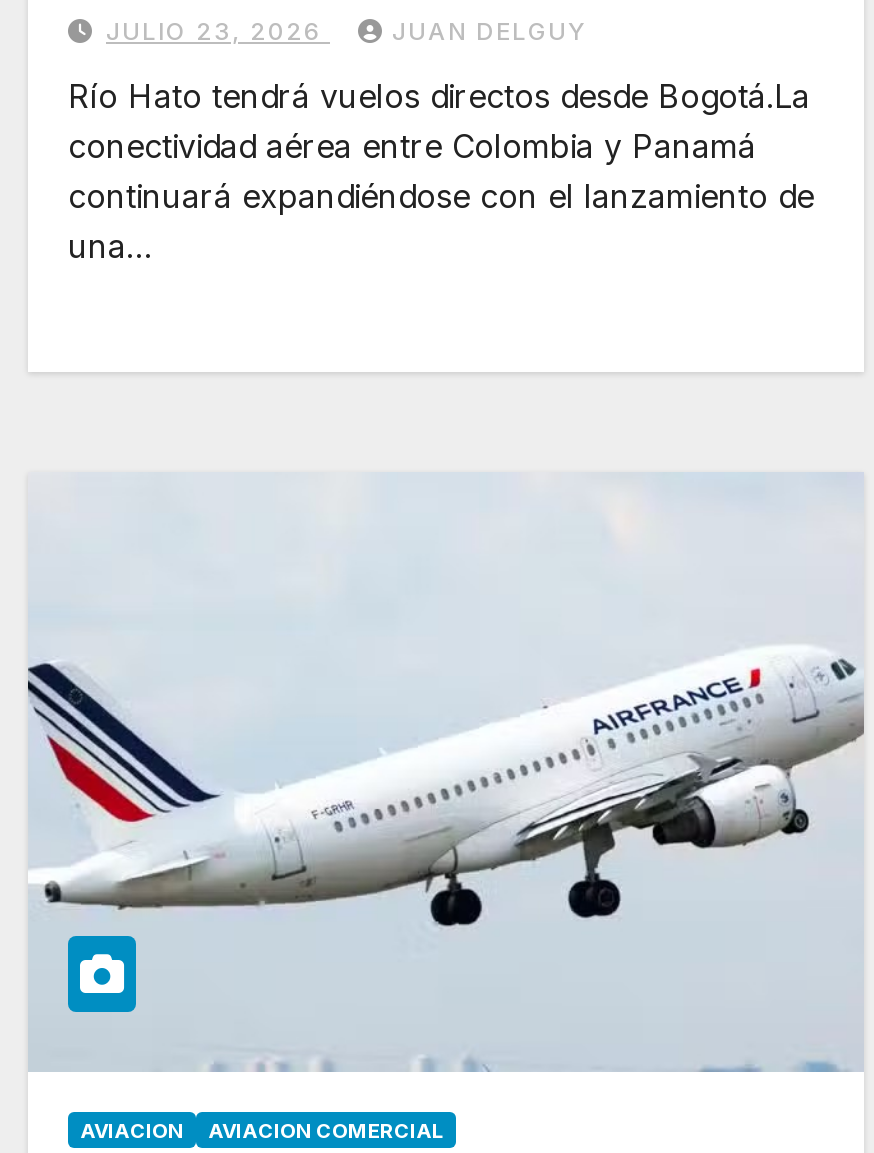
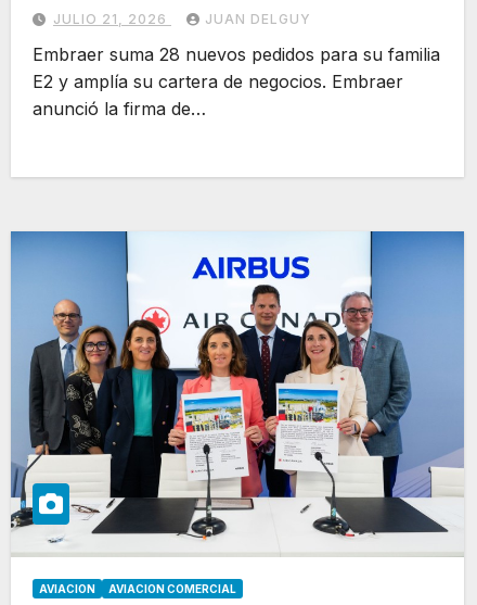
[106,17,330,47] JULIO 23, 2026 -> [53,11,171,27] JULIO 21, 2026
[68,77,814,267] Río Hato tendrá vuelos directos desde Bogotá.La | conectividad aérea entre Colombia y Panamá | continuará expandiéndose con el lanzamiento de | una… -> [33,44,440,120] Embraer suma 28 nuevos pedidos para su familia | E2 y amplía su cartera de negocios. Embraer | anunció la firma de…
[26,472,864,1072] [image] -> [10,230,465,553] [image]

